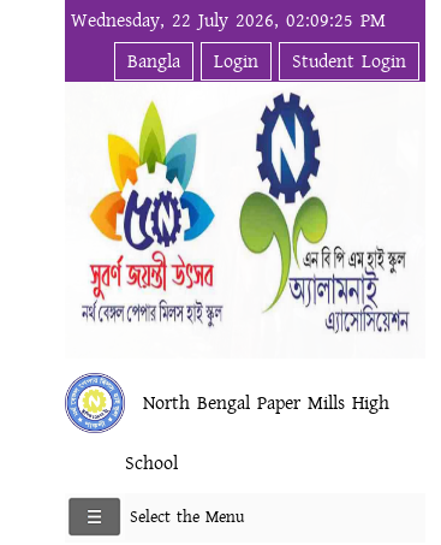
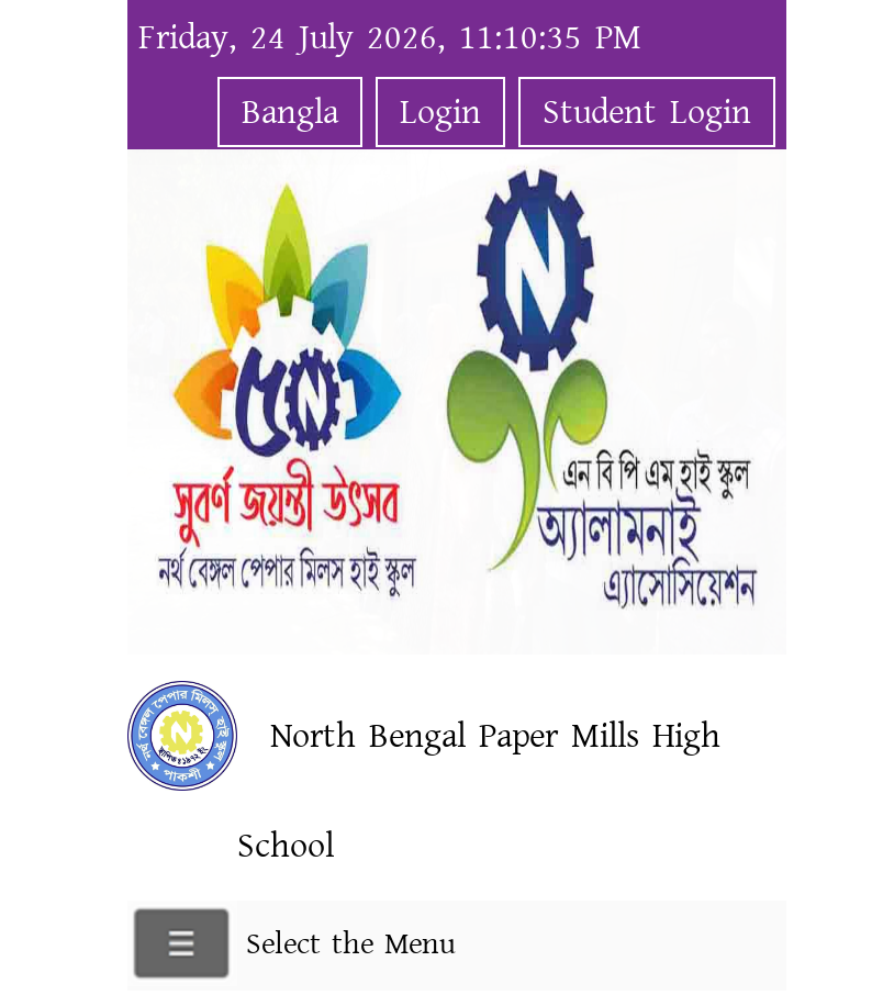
[71,6,386,35] Wednesday, 22 July 2026, 02:09:25 PM -> [138,11,641,64] Friday, 24 July 2026, 11:10:35 PM

